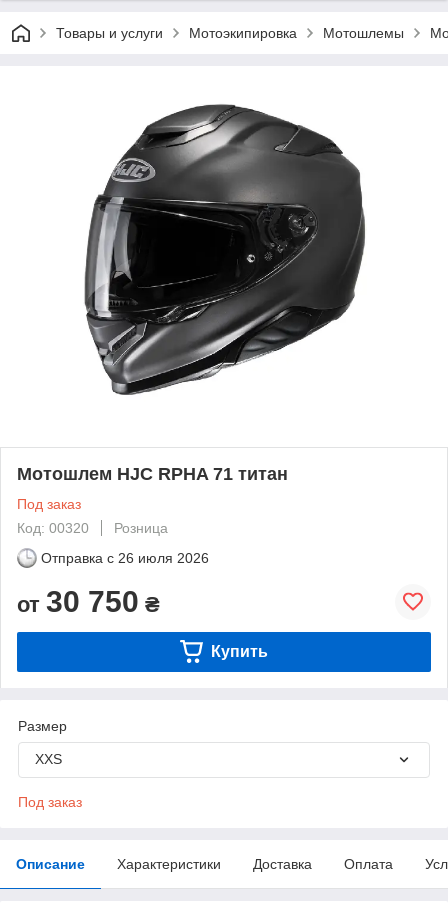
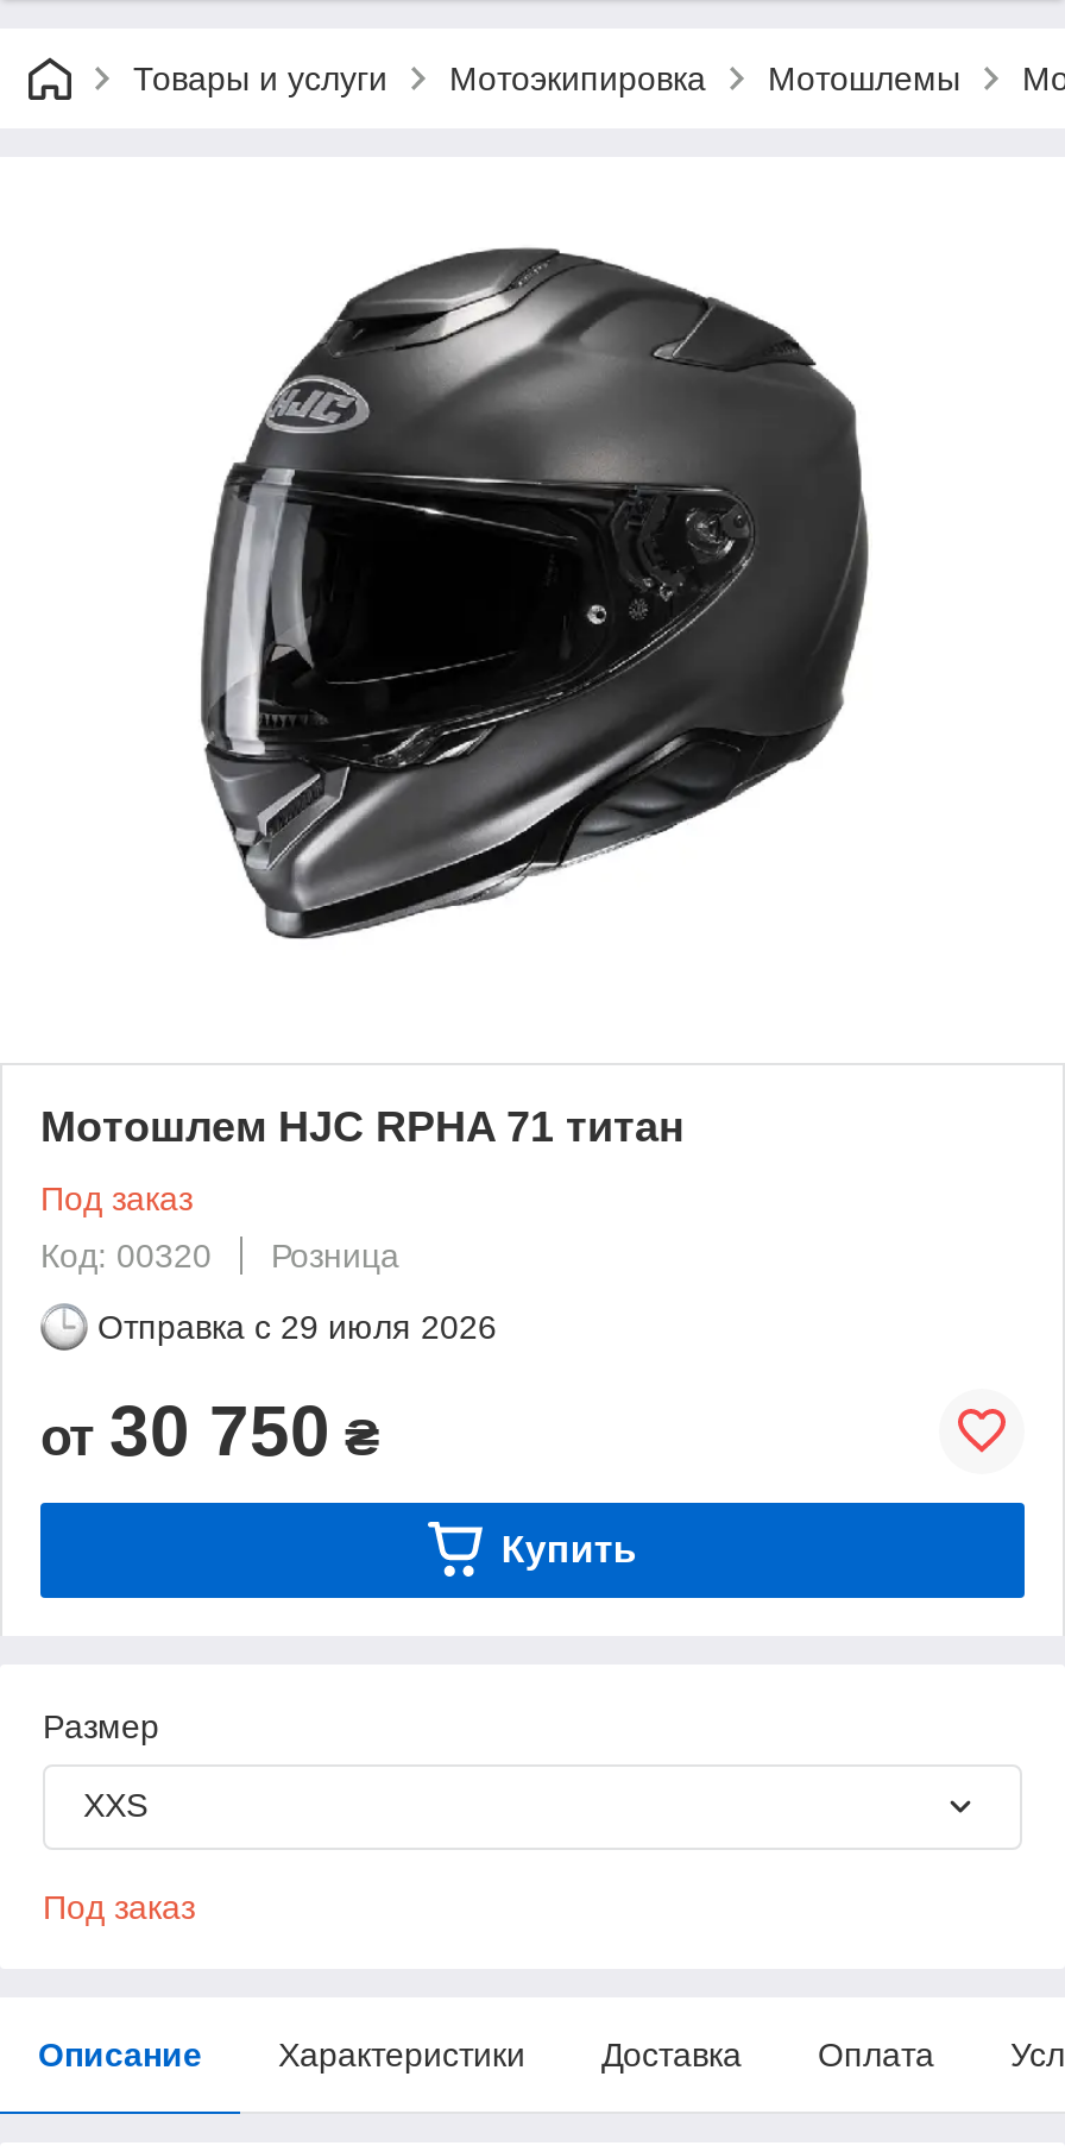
[41,550,209,566] Отправка с 26 июля 2026 -> [97,1307,497,1345] Отправка с 29 июля 2026

